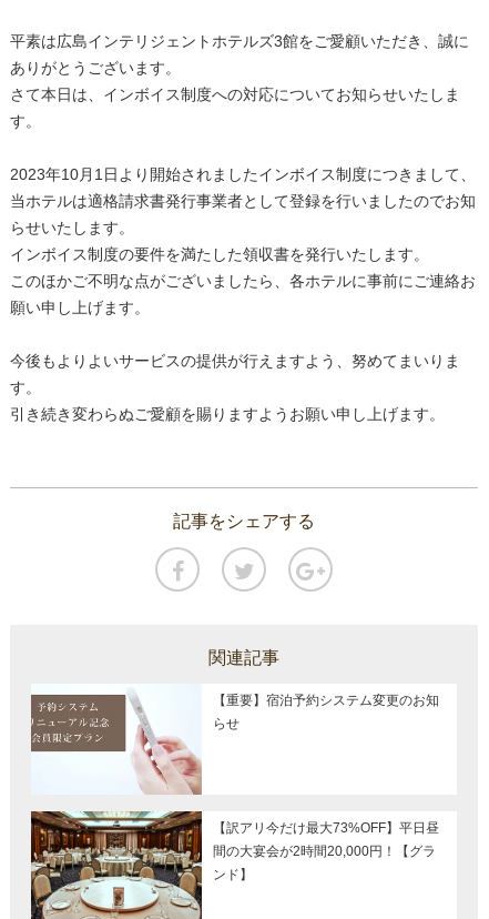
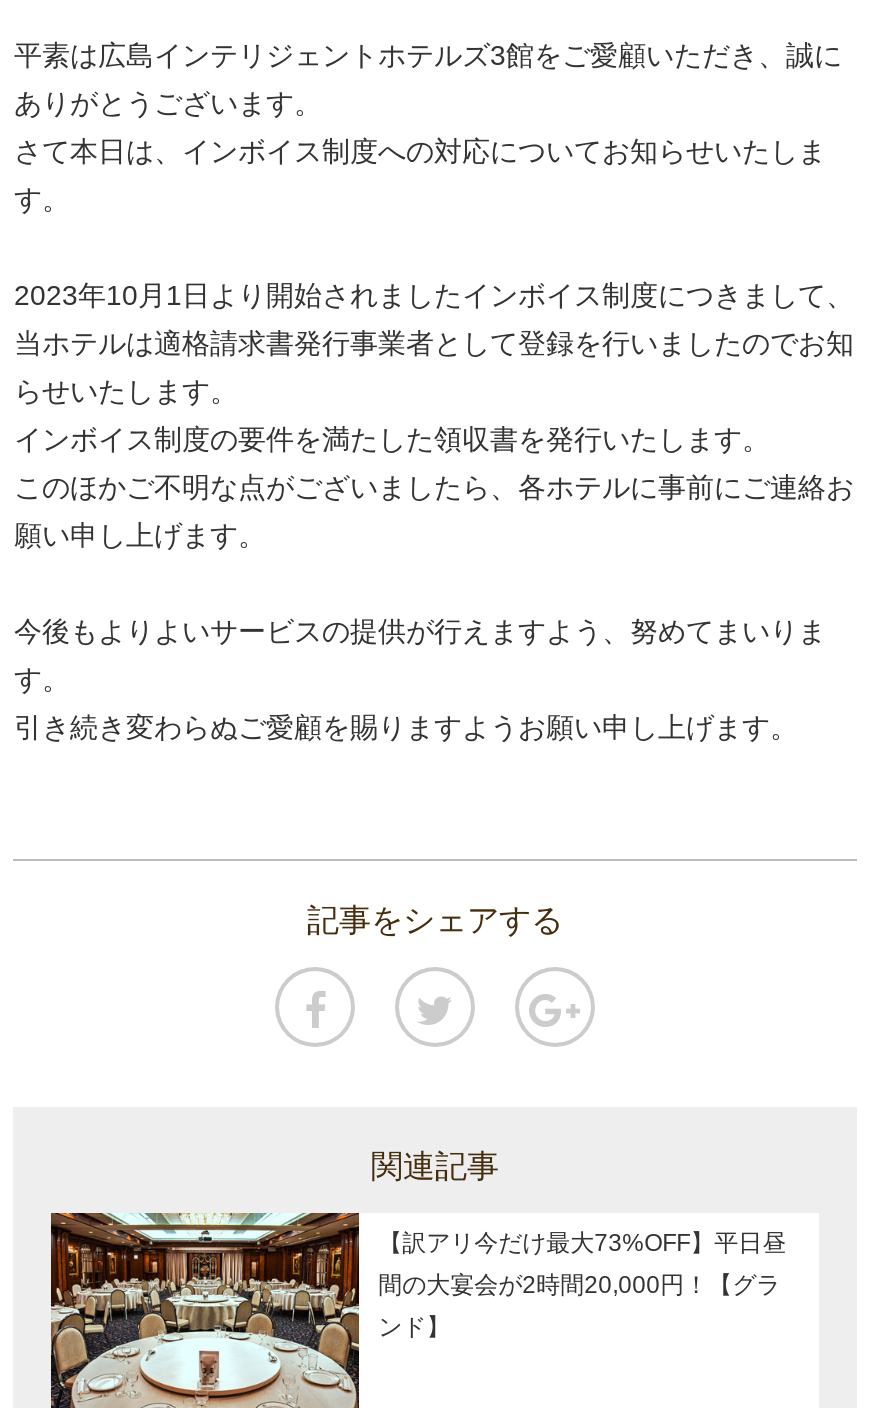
[30,690,439,796] [image] | 【重要】宿泊予約システム変更のお知 | らせ -> none

